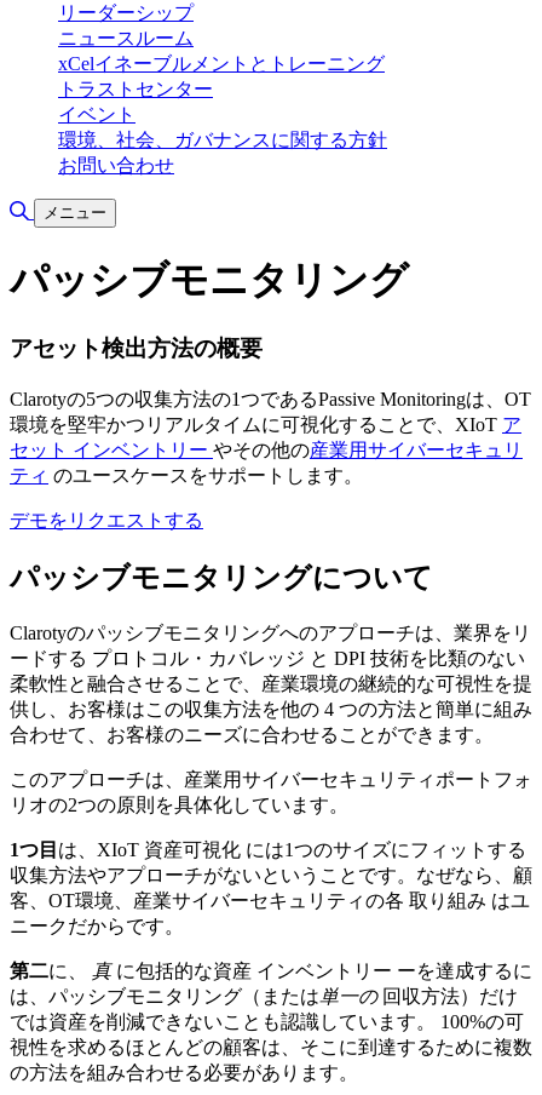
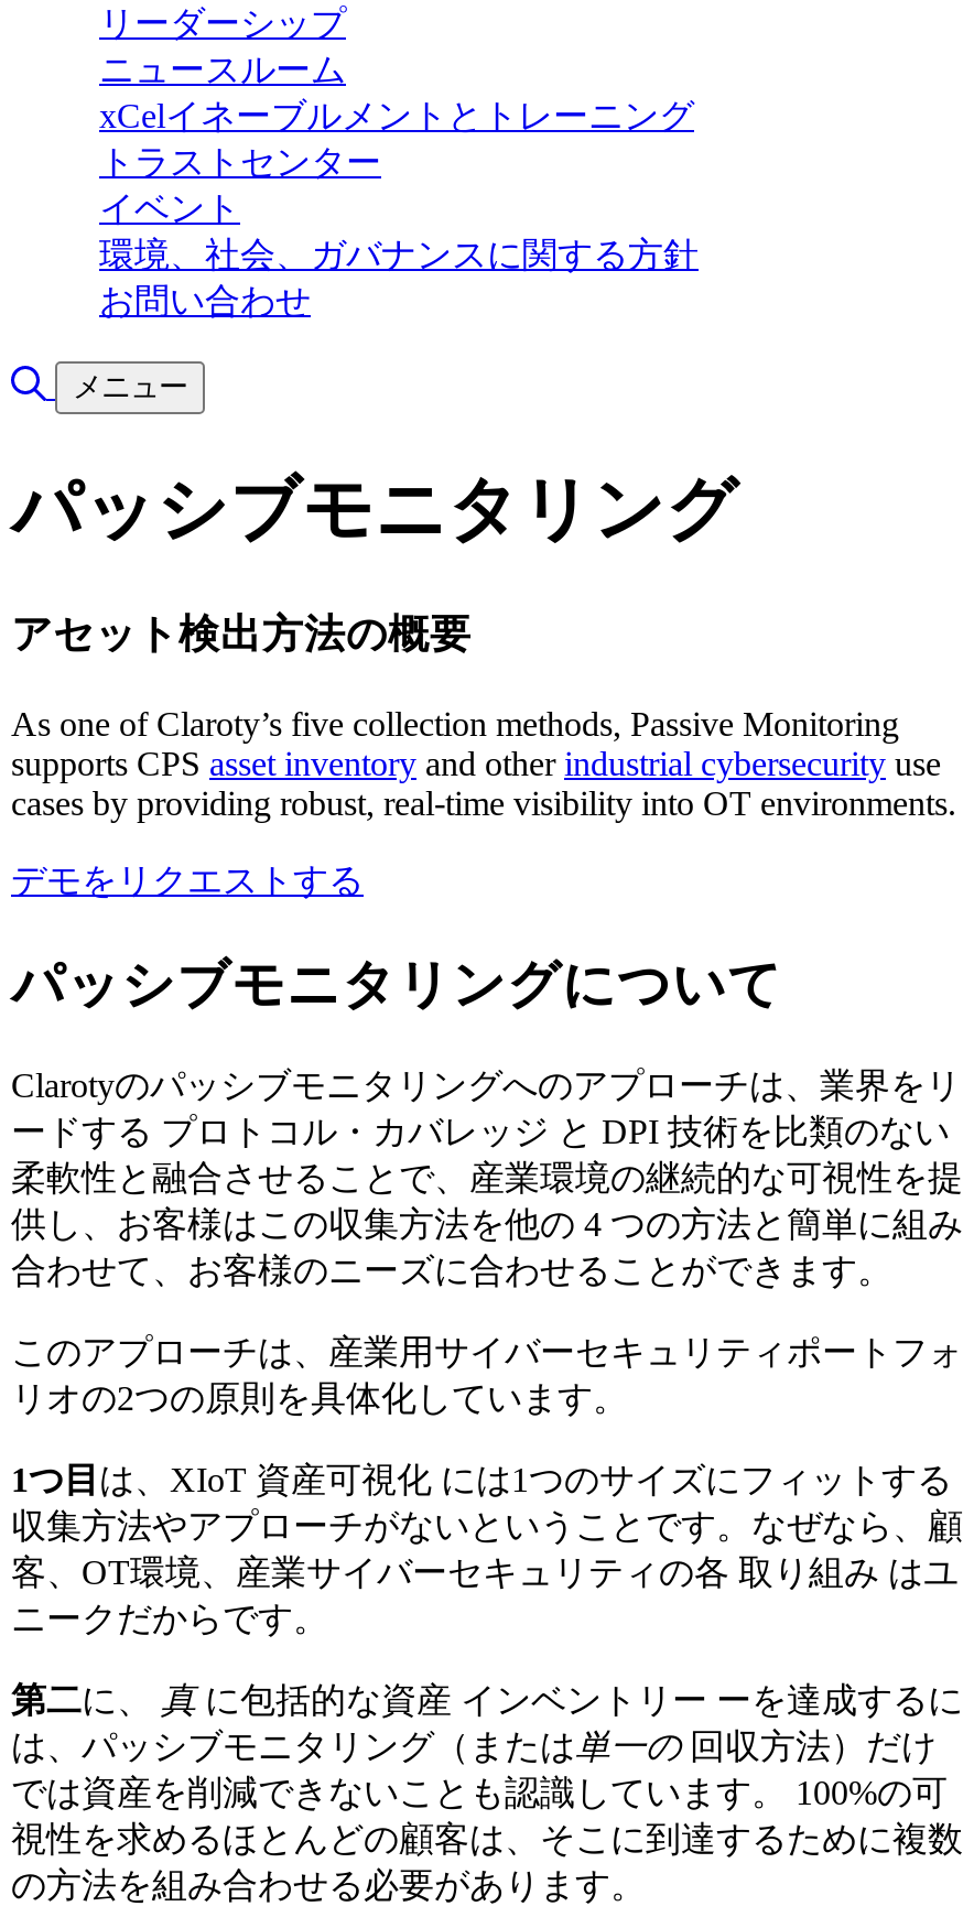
[10,389,531,485] Clarotyの5つの収集方法の1つであるPassive Monitoringは、OT | 環境を堅牢かつリアルタイムに可視化することで、XIoTア | セット インベントリーやその他の産業用サイバーセキュリ | ティのユースケースをサポートします。 -> [11,705,956,821] As one of Claroty’s five collection methods, Passive Monitoring | supports CPS asset inventory and other industrial cybersecurityuse | cases by providing robust, real-time visibility into OT environments.

